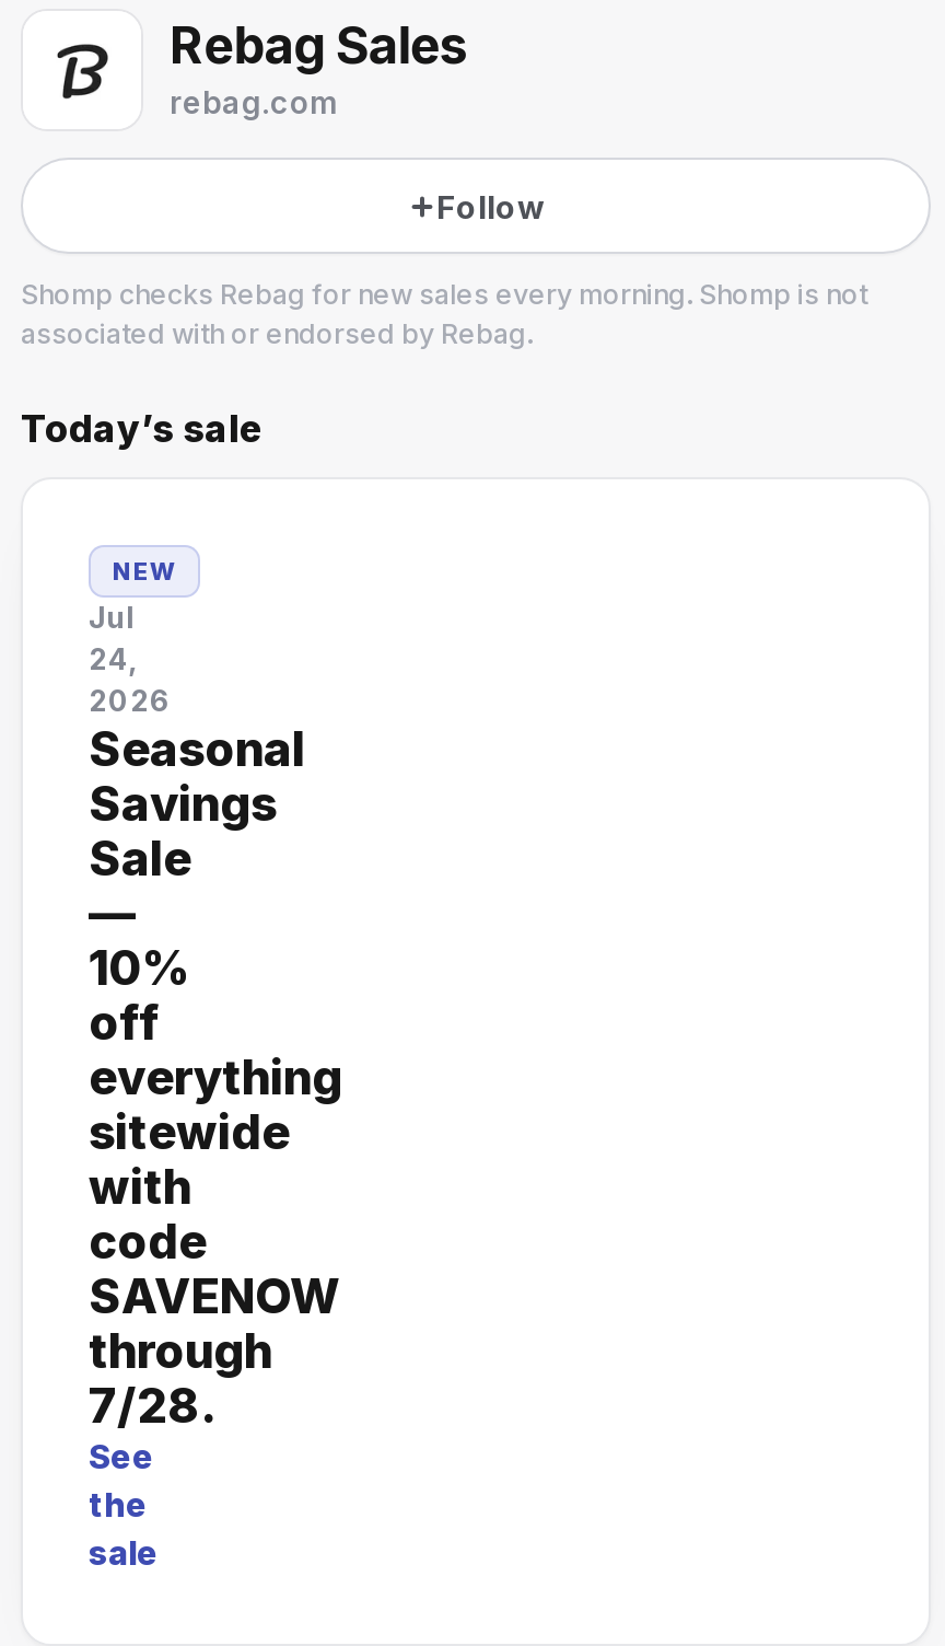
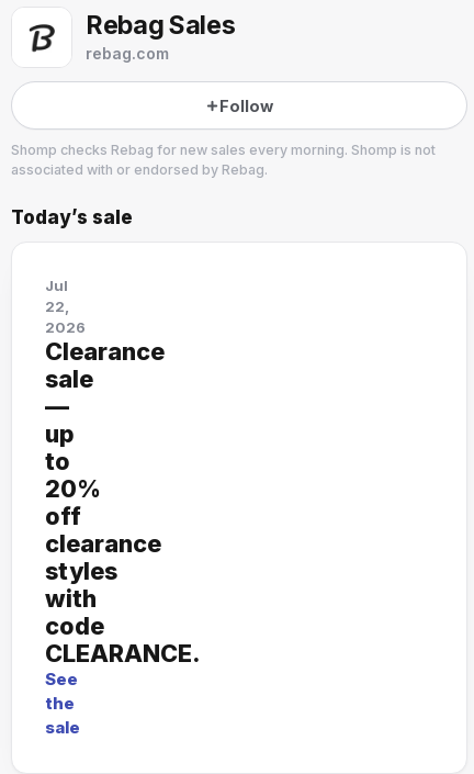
[113,556,177,587] NEW -> none
[89,641,137,676] 24, -> [45,298,69,315] 22,
[89,720,305,886] Seasonal | Savings | Sale -> [45,337,165,393] Clearance | sale
[89,939,189,996] 10% -> [45,419,101,503] up | to | 20%
[89,1048,342,1160] everything | sitewide -> [45,529,161,585] clearance | styles
[89,1267,340,1434] SAVENOW | through | 7/28. -> [45,639,201,668] CLEARANCE.

